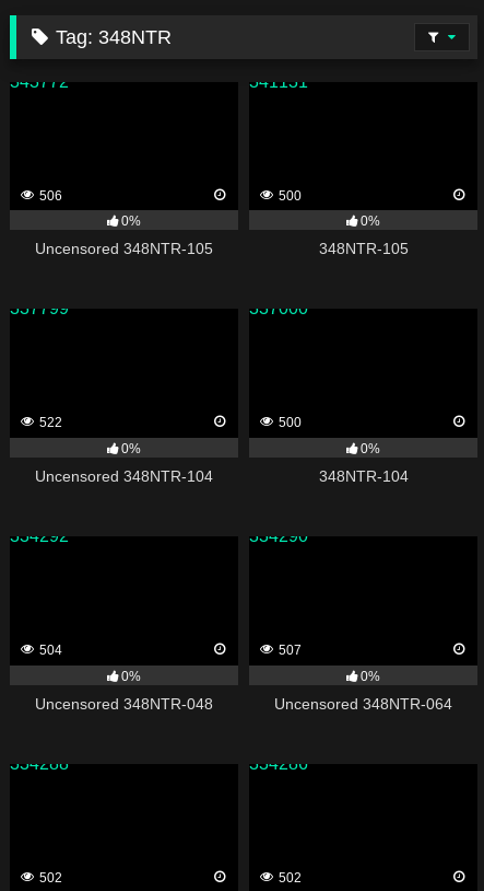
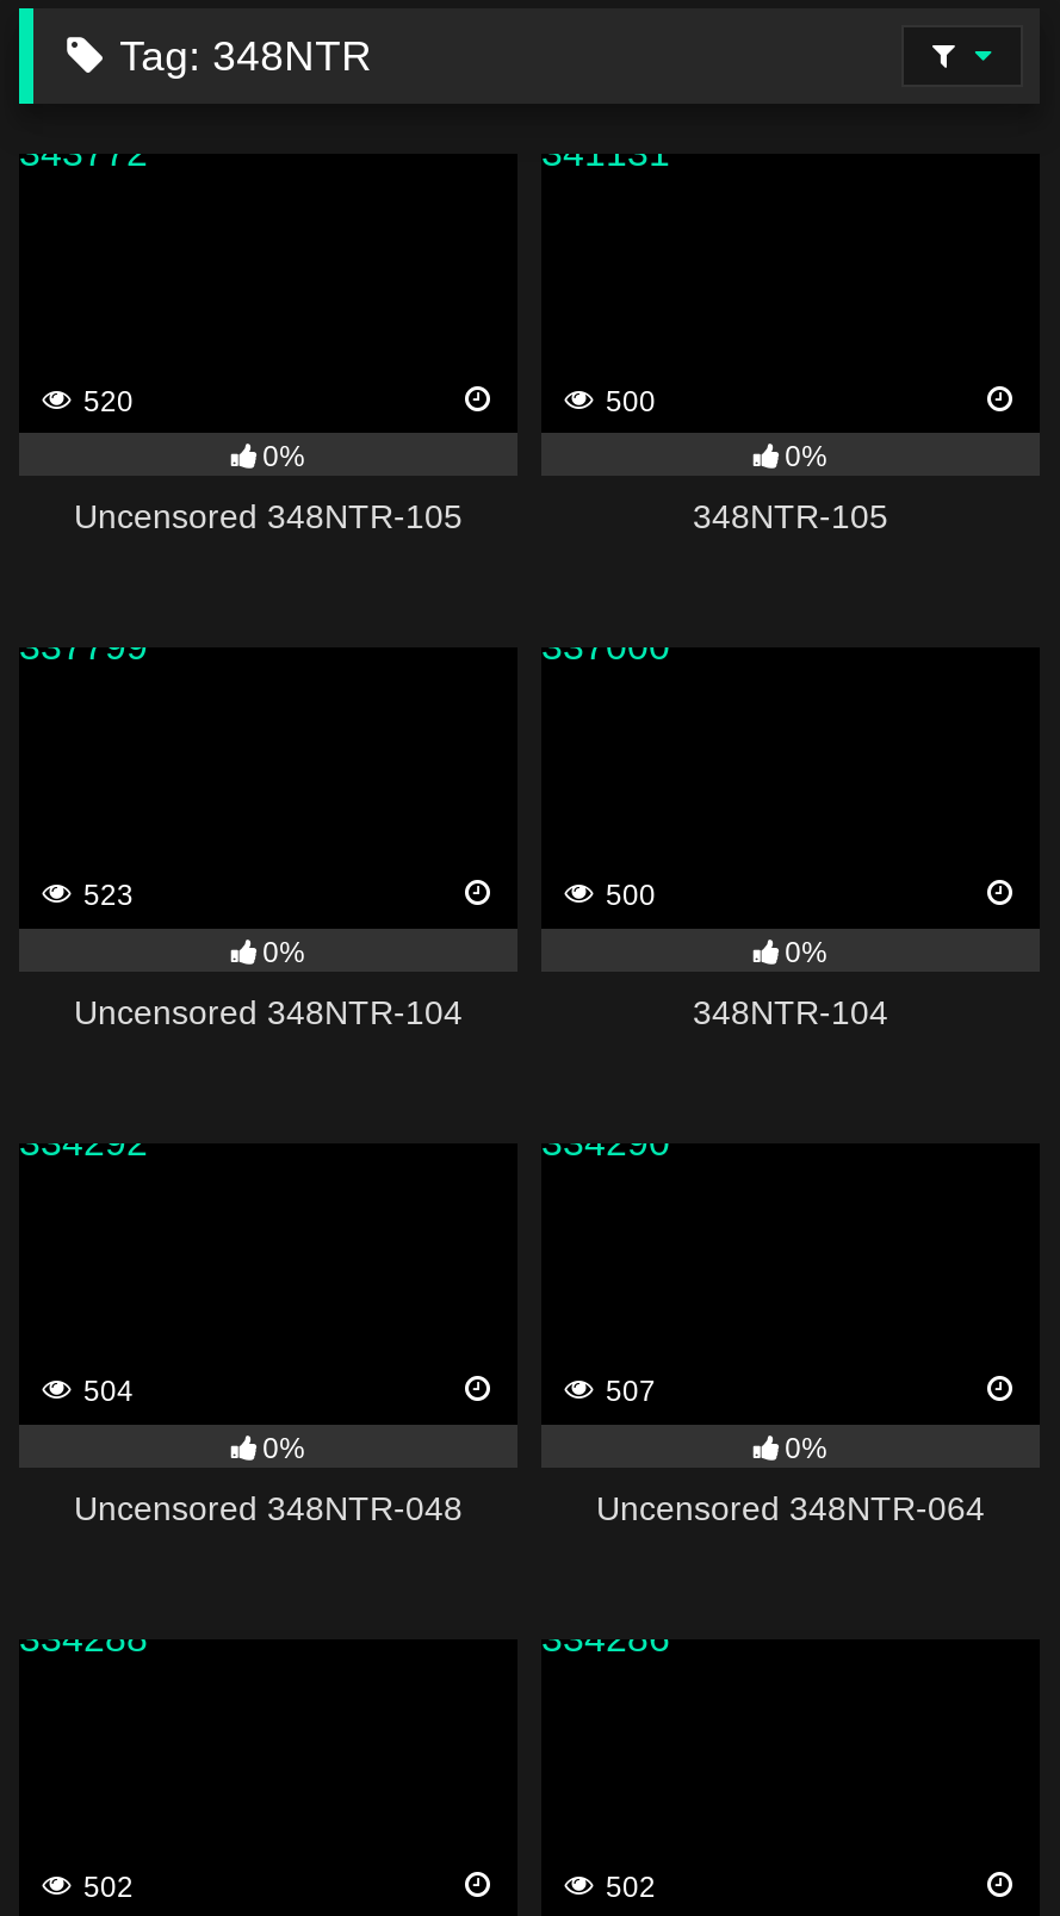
[36,188,62,203] 506 -> [76,385,134,418] 520
[36,415,62,431] 522 -> [76,880,134,913] 523

